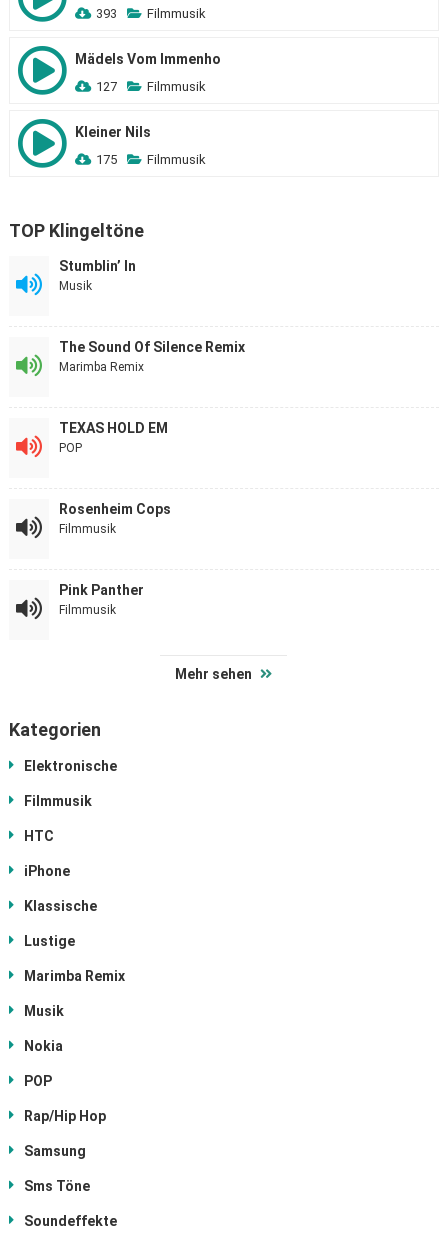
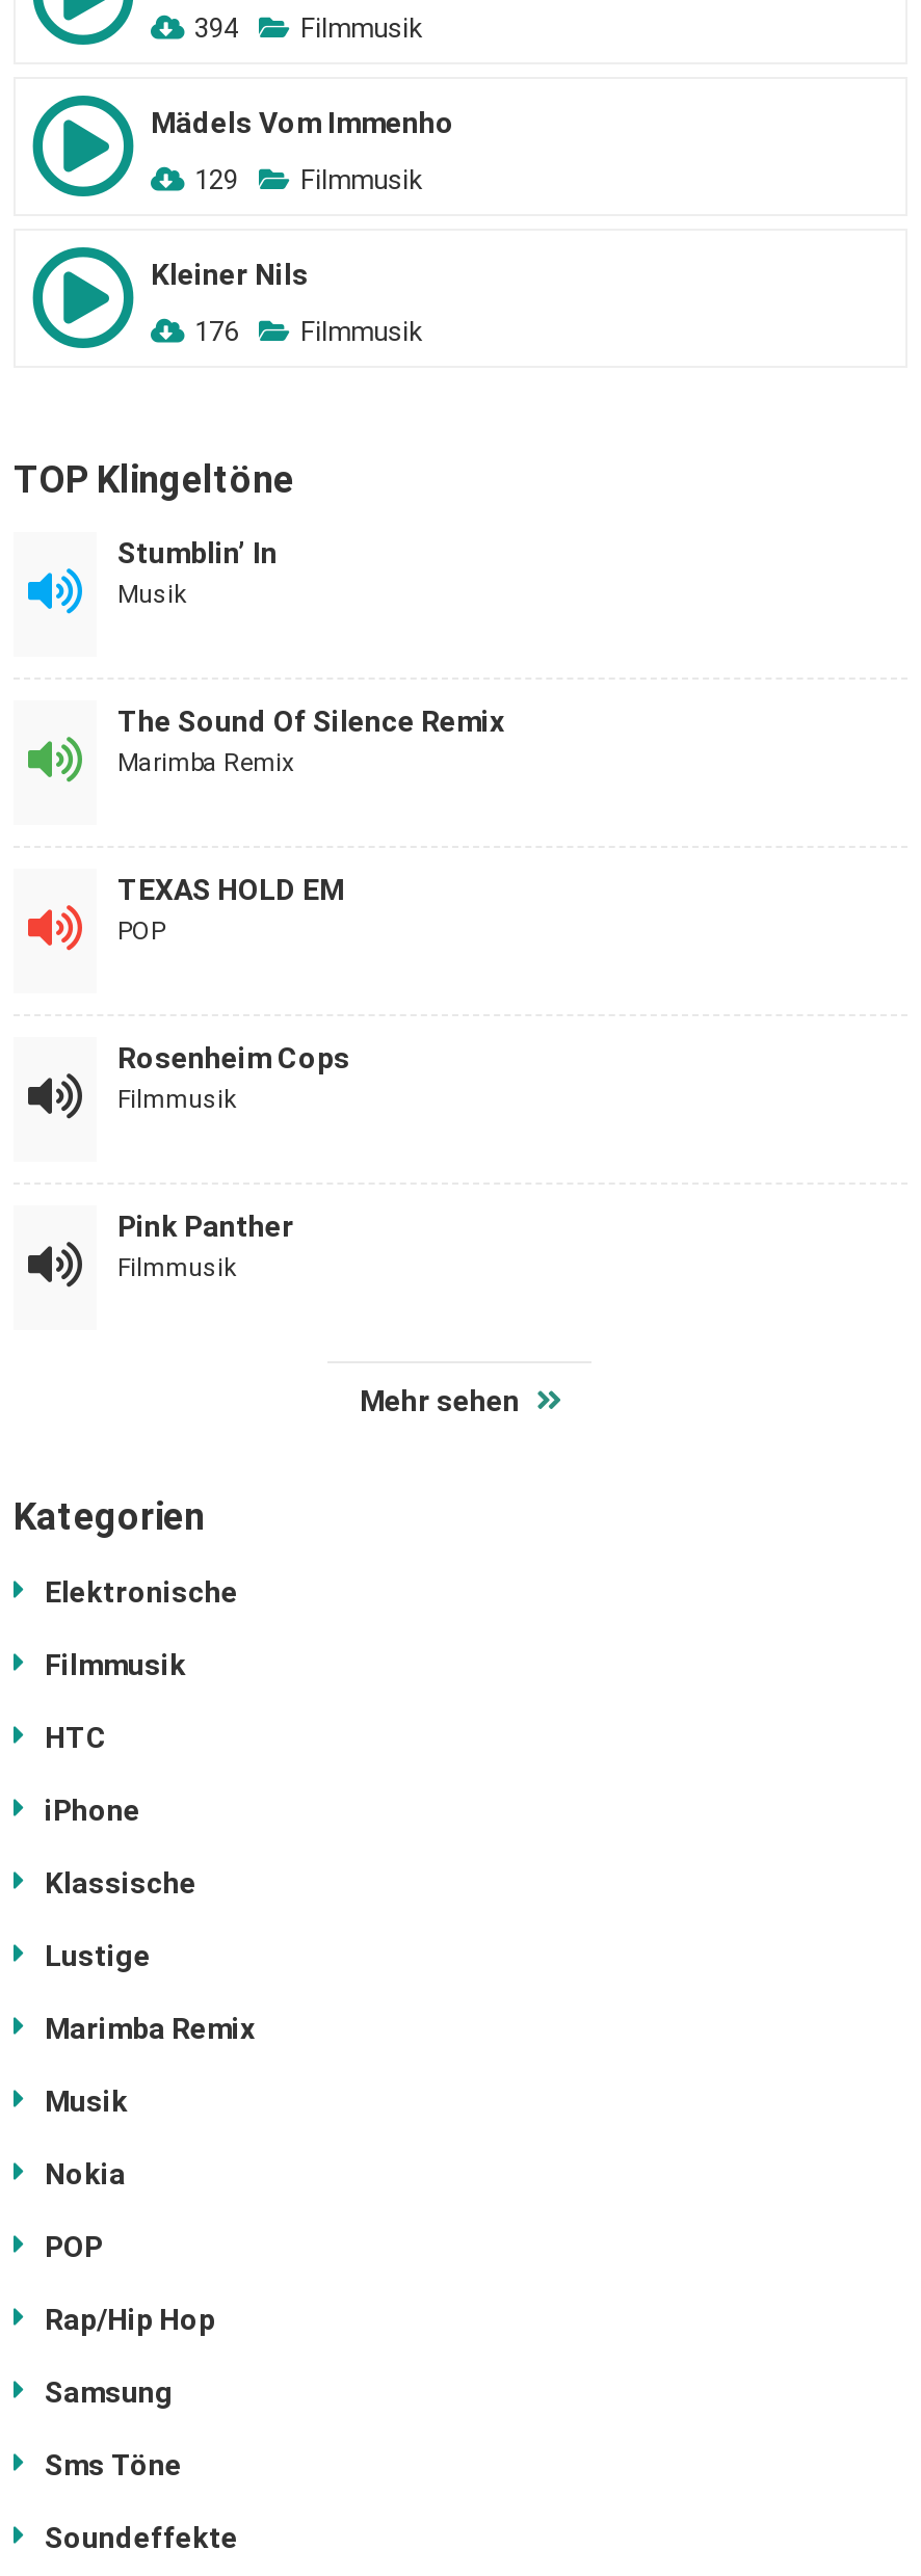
[96,6,206,21] 393 Filmmusik -> [194,12,423,44] 394 Filmmusik
[96,79,206,94] 127 Filmmusik -> [194,164,423,195] 129 Filmmusik
[96,152,206,167] 175 Filmmusik -> [194,316,423,347] 176 Filmmusik

